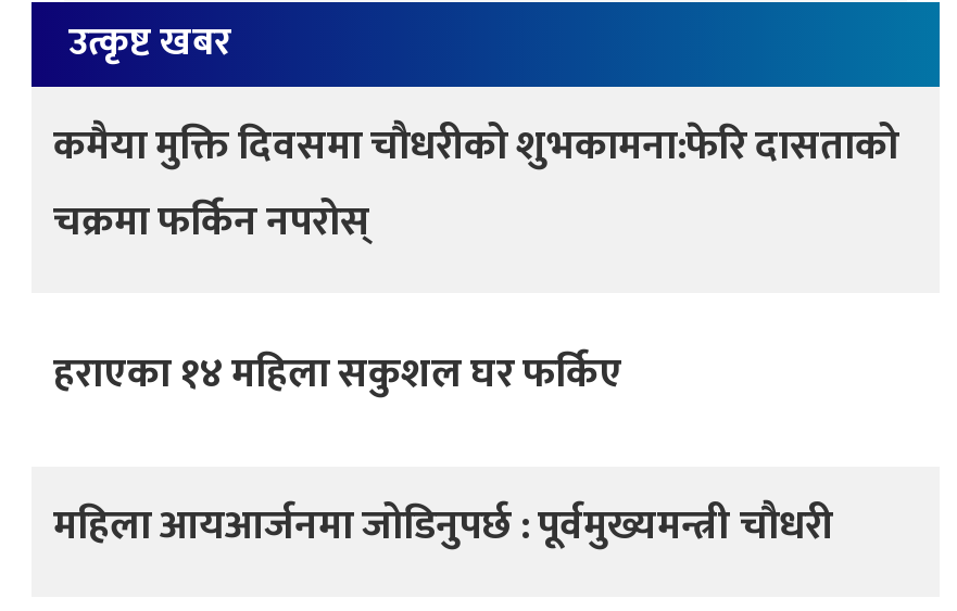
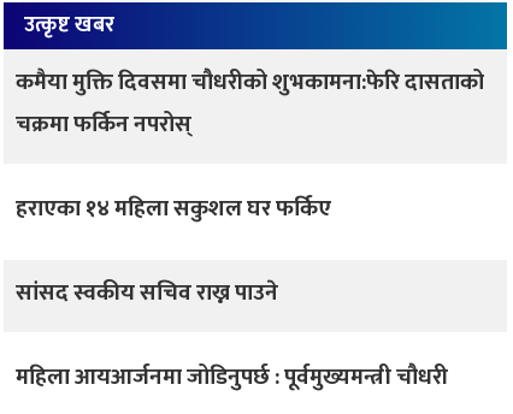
none -> [16,274,278,311] सांसद स्वकीय सचिव राख्न पाउने

